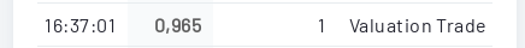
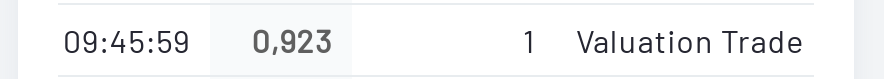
[45,13,116,36] 16:37:01 -> [63,21,190,59] 09:45:59
[154,13,201,36] 0,965 -> [252,21,332,59] 0,923

